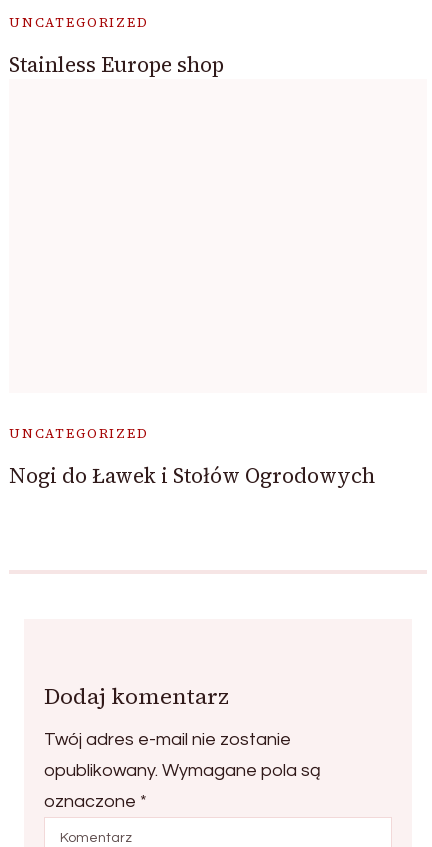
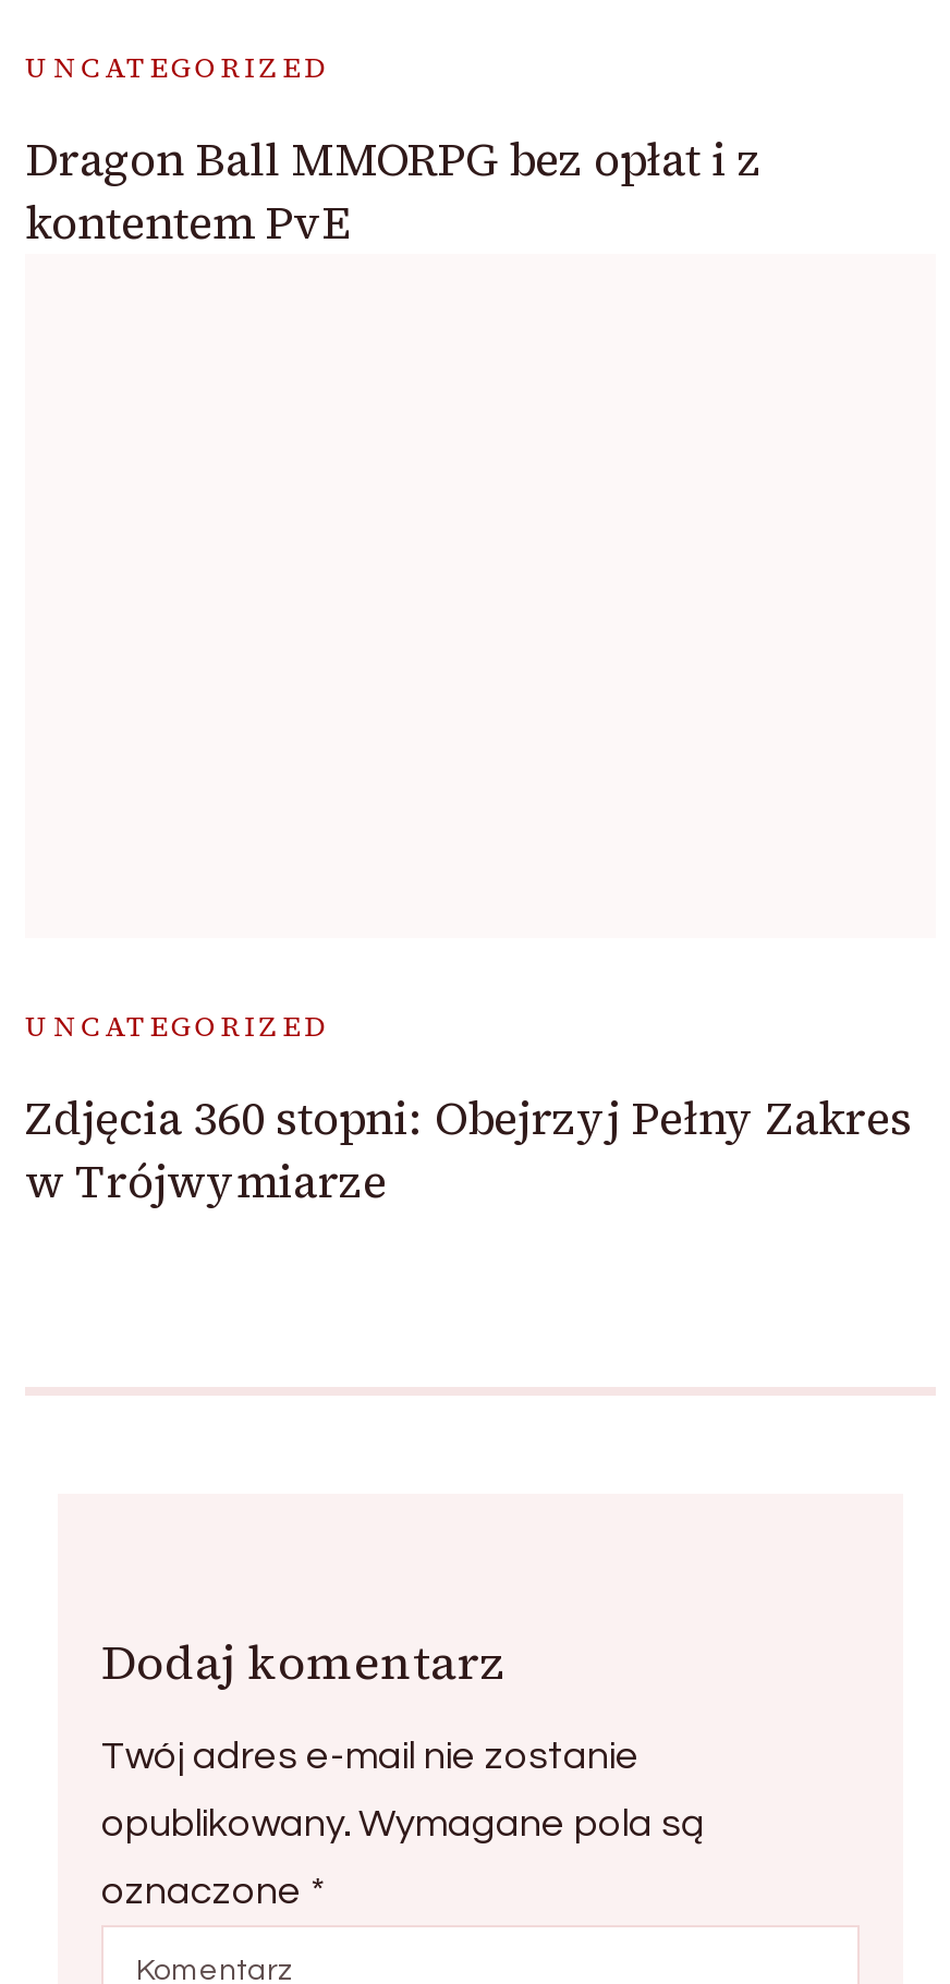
[9,50,224,79] Stainless Europe shop -> [25,127,762,254] Dragon Ball MMORPG bez opłat i z | kontentem PvE
[9,461,375,490] Nogi do Ławek i Stołów Ogrodowych -> [25,1086,912,1212] Zdjęcia 360 stopni: Obejrzyj Pełny Zakres | w Trójwymiarze

